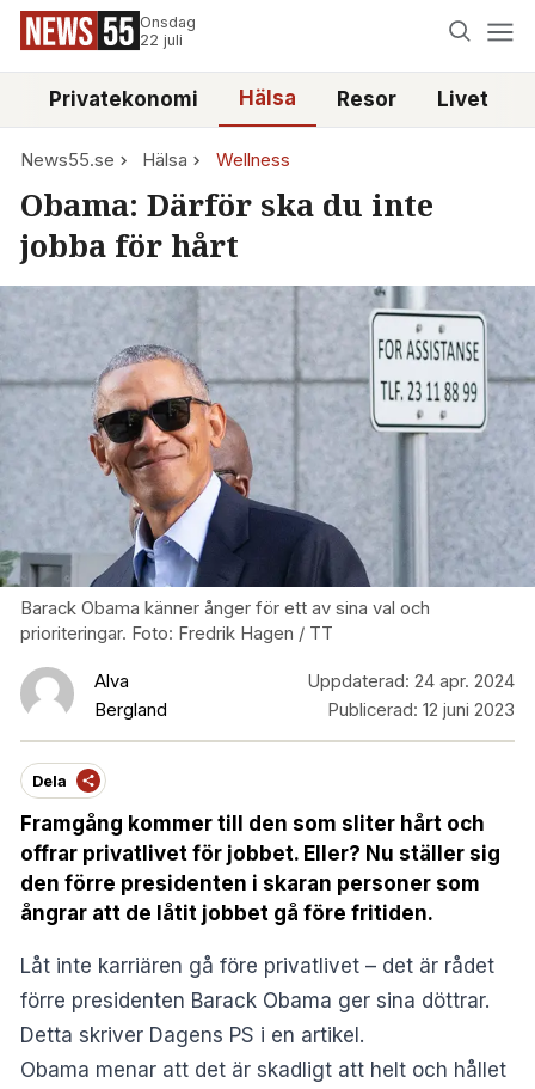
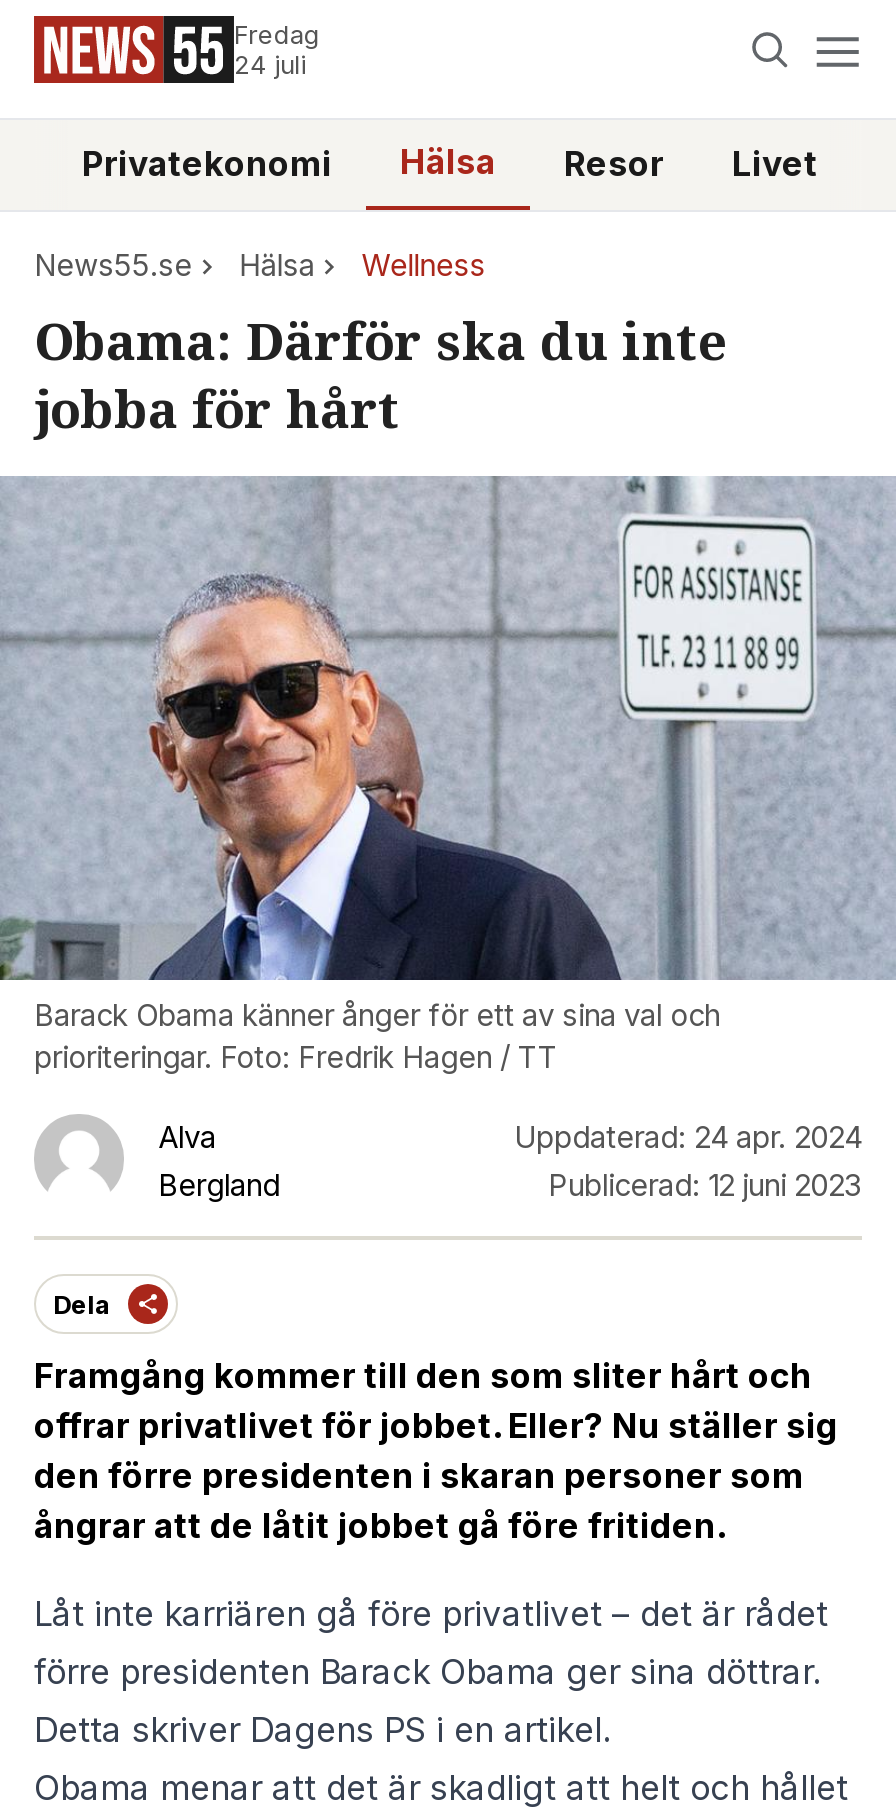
[140,13,196,49] Onsdag | 22 juli -> [234,20,320,80] Fredag | 24 juli

